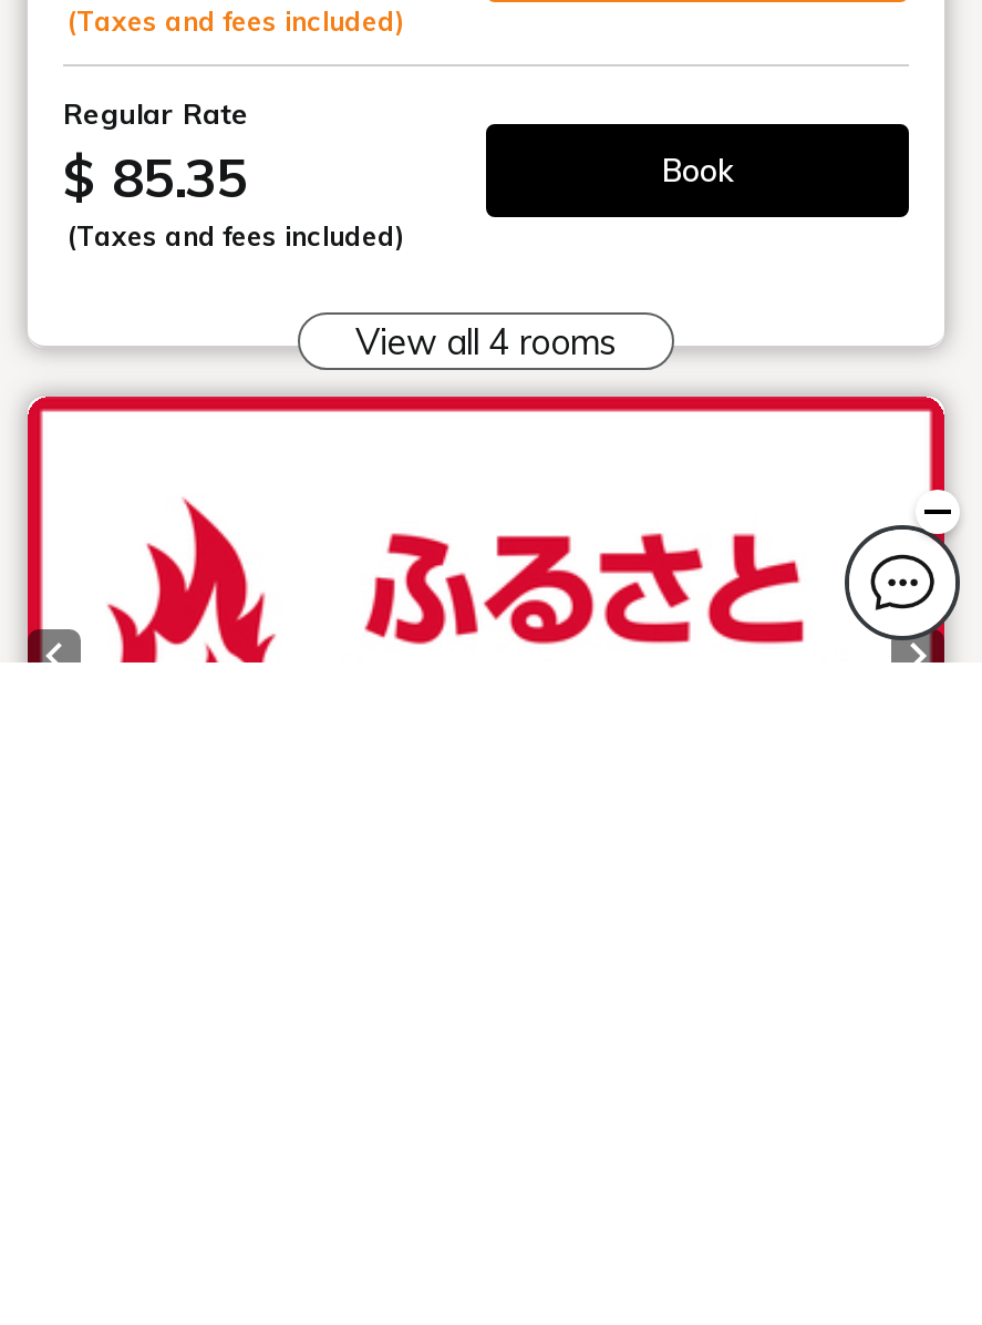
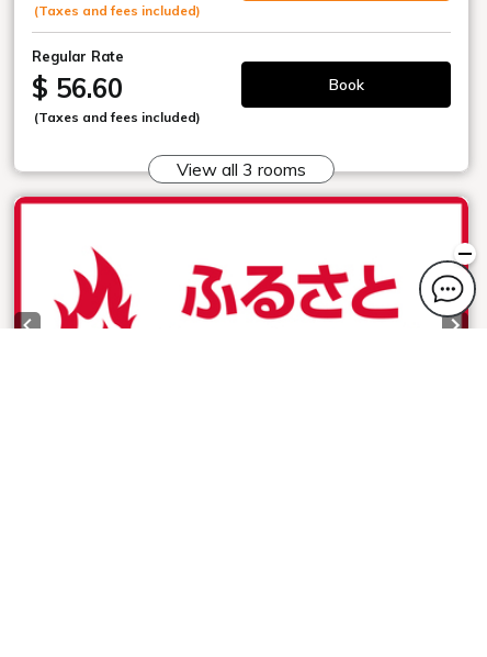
[63,144,247,211] $ 85.35 -> [32,72,123,105] $ 56.60
[355,320,617,364] View all 4 rooms -> [177,158,306,180] View all 3 rooms

